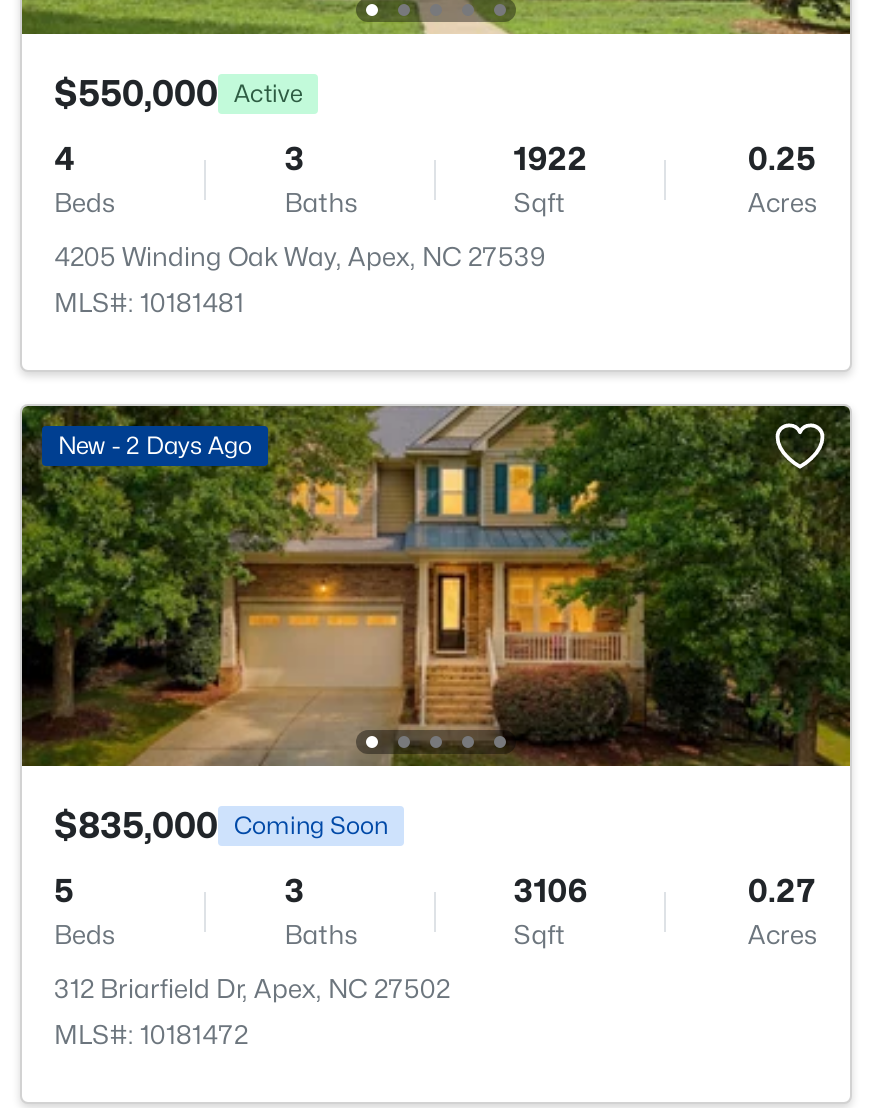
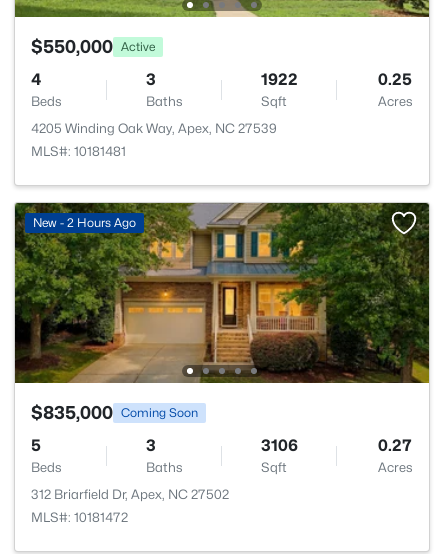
[58,430,252,460] New - 2 Days Ago -> [33,215,136,230] New - 2 Hours Ago

